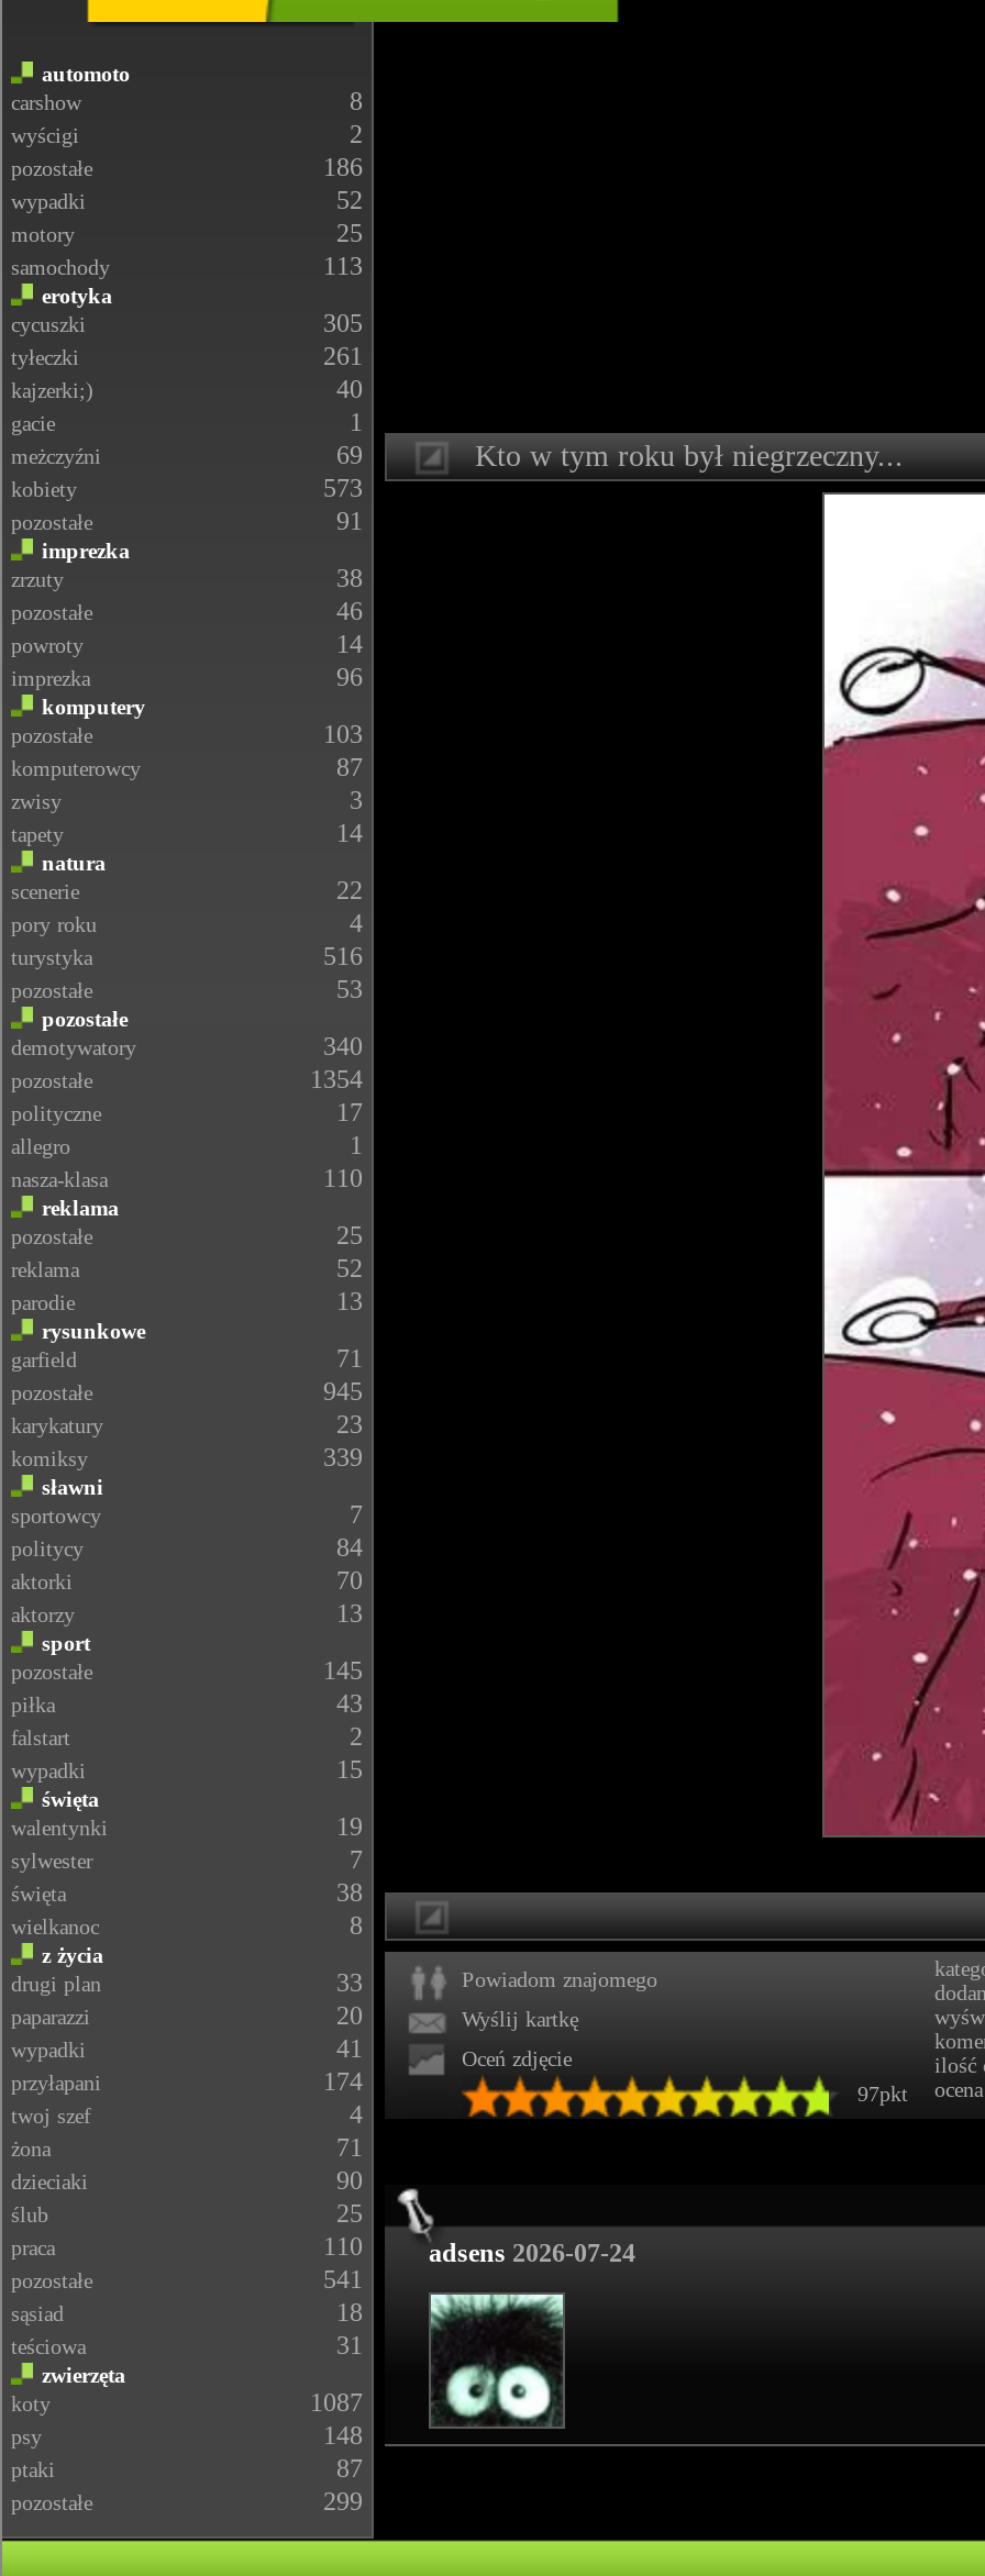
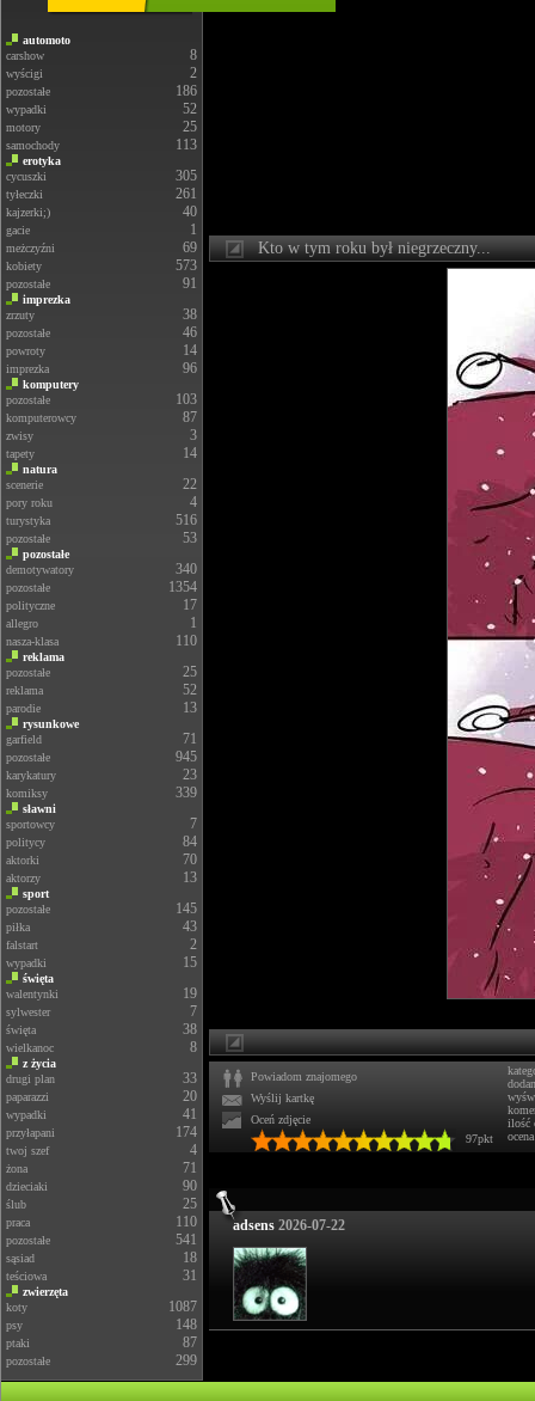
[429,2238,635,2268] adsens 2026-07-24 -> [233,1217,345,1234] adsens 2026-07-22

